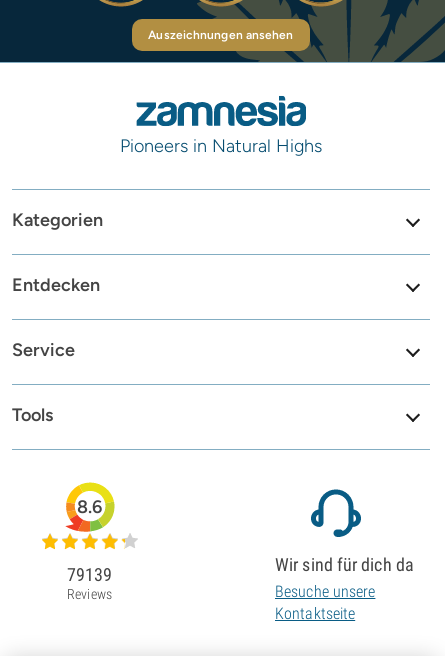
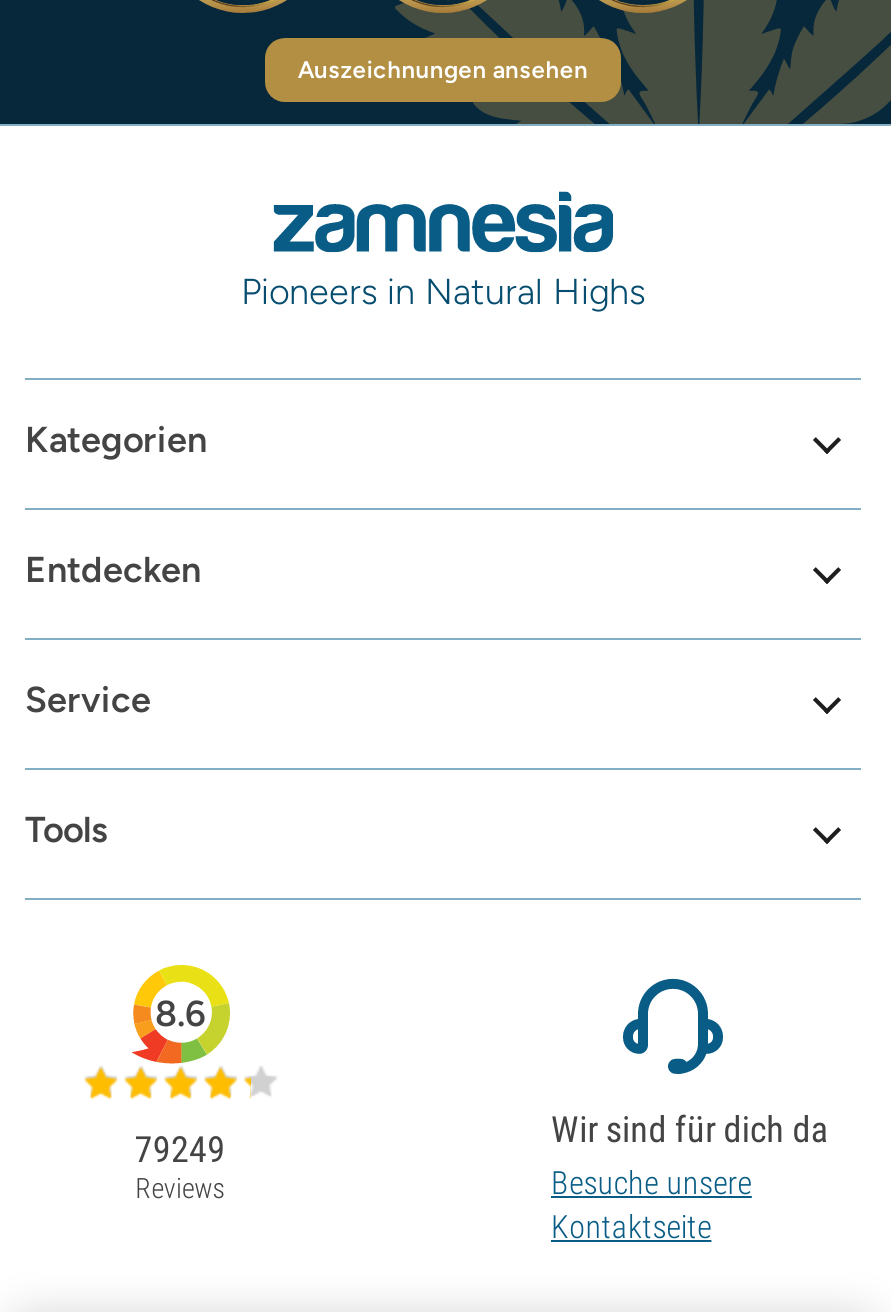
[67,564,112,585] 79139 -> [135,1129,225,1171] 79249

